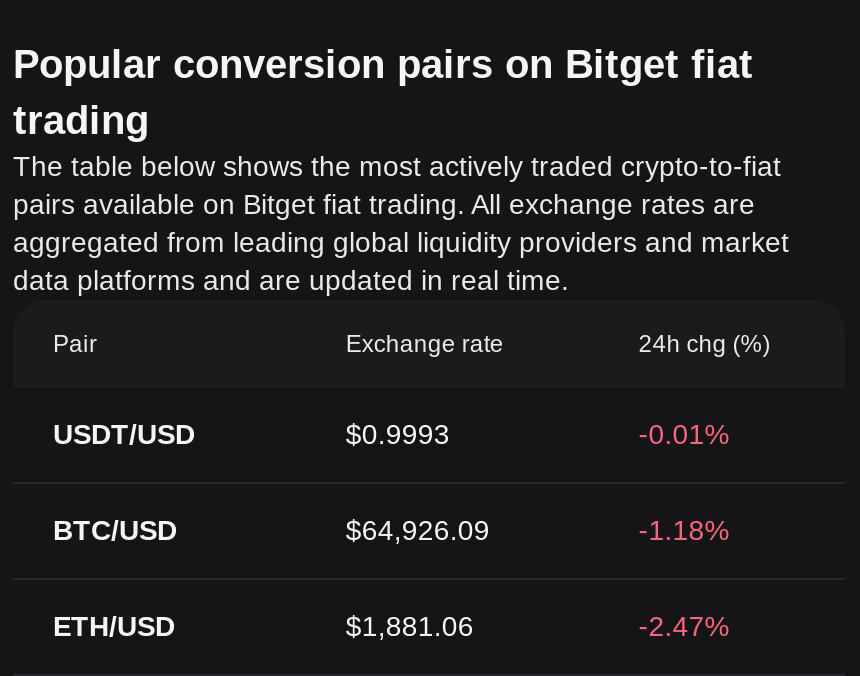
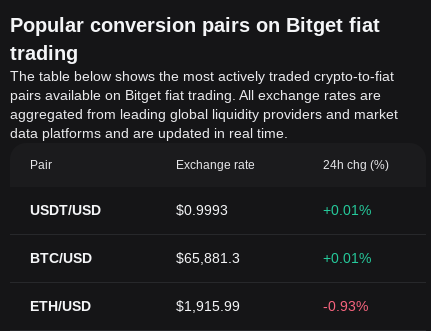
[639,418,729,450] -0.01% -> [323,202,371,218] +0.01%
[346,514,490,546] $64,926.09 -> [176,250,240,266] $65,881.3
[639,514,729,546] -1.18% -> [323,250,371,266] +0.01%
[346,610,474,642] $1,881.06 -> [176,298,240,314] $1,915.99
[639,610,729,642] -2.47% -> [323,298,368,314] -0.93%

